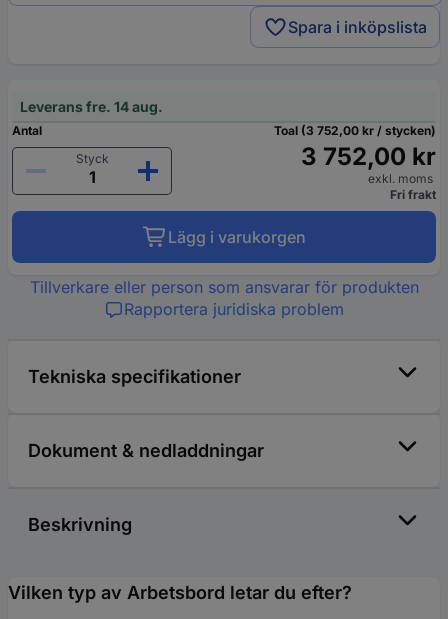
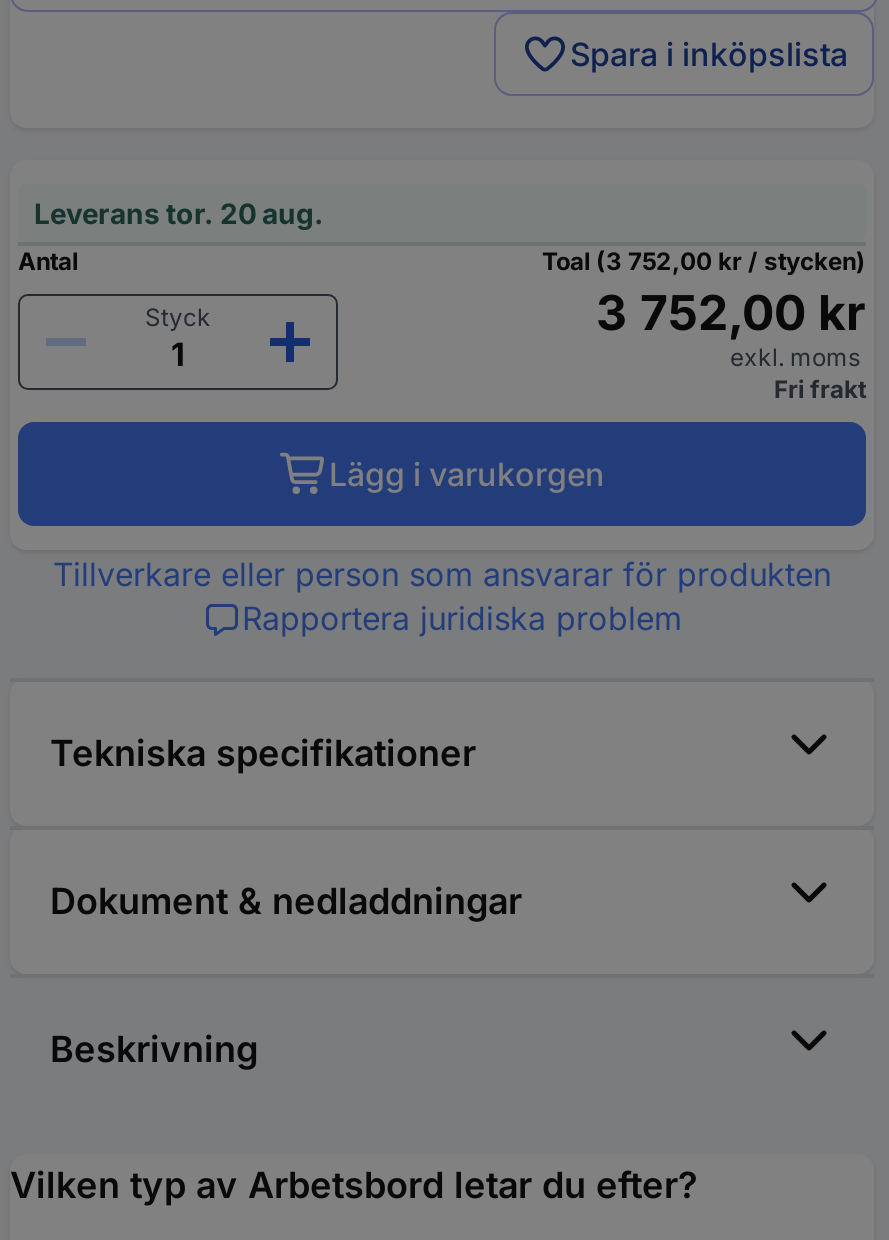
[20,98,163,115] Leverans fre. 14 aug. -> [34,196,324,230] Leverans tor. 20 aug.

